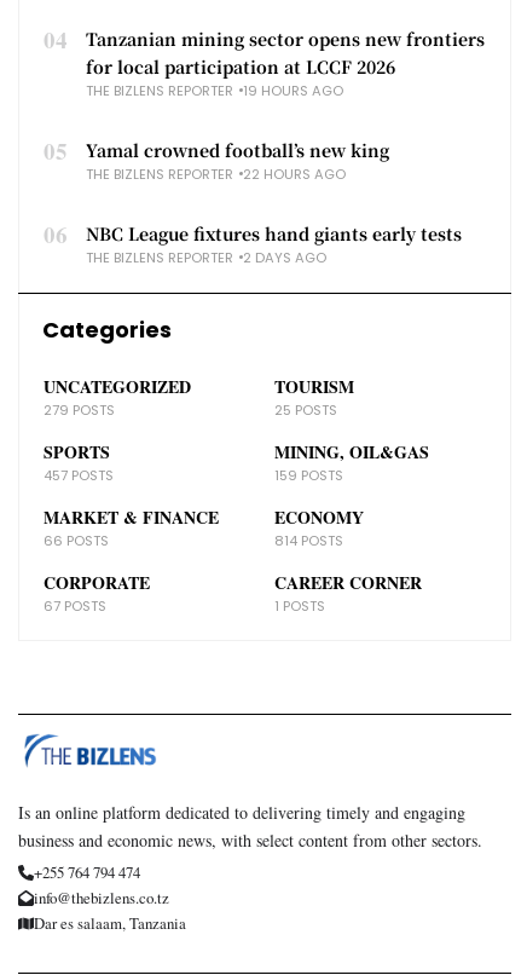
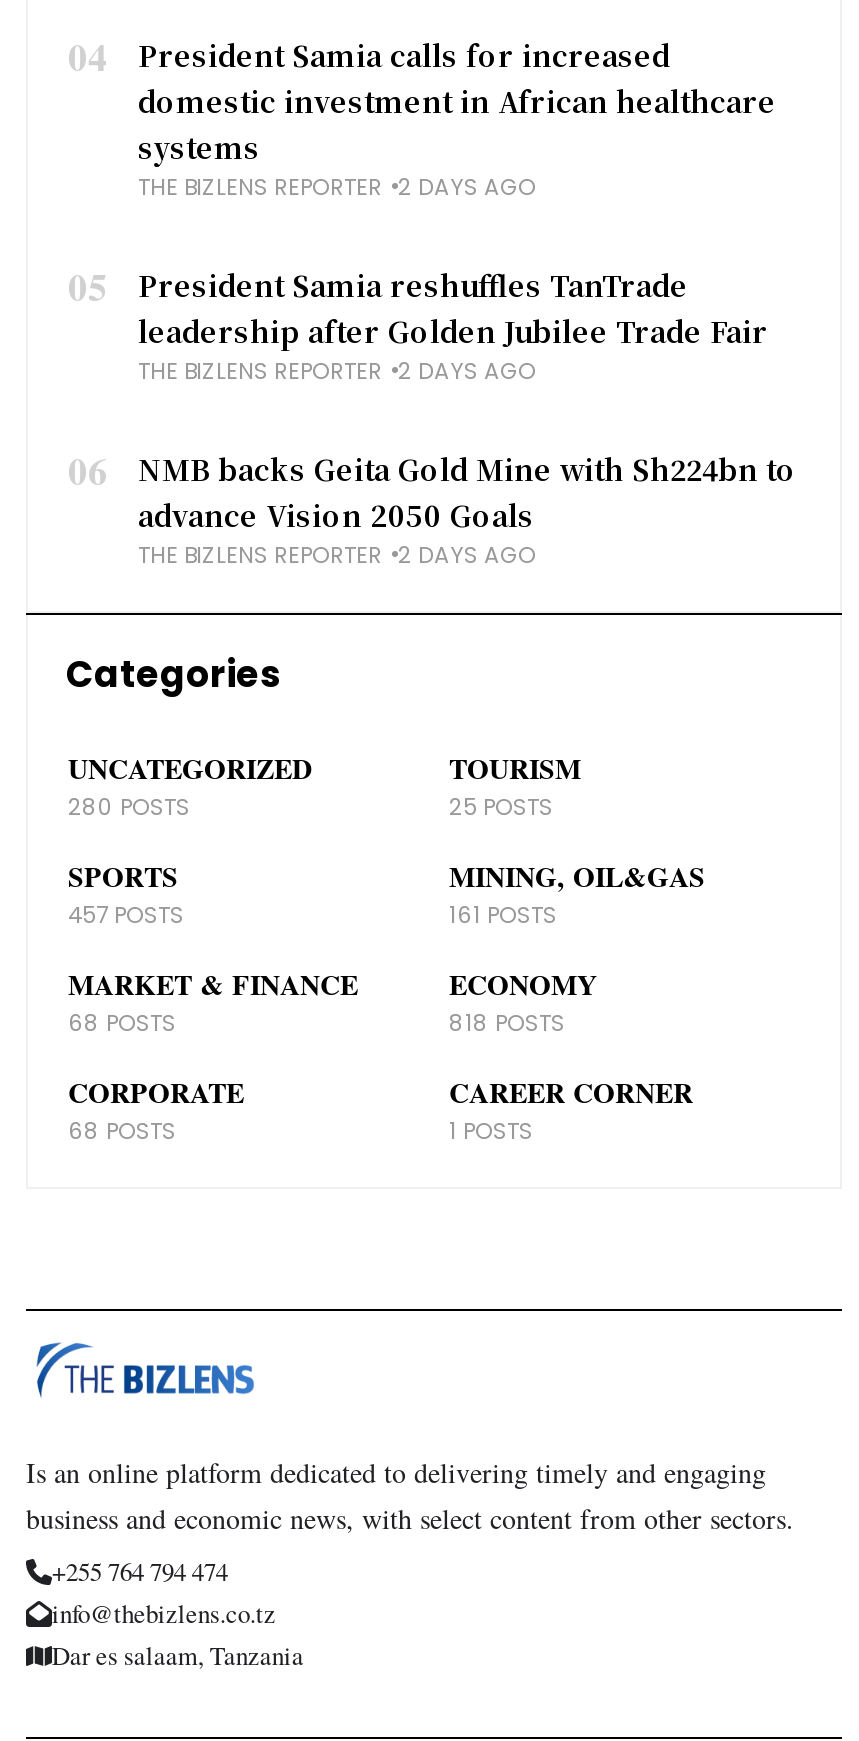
[86,26,485,100] Tanzanian mining sector opens new frontiers | for local participation at LCCF 2026 | THE BIZLENS REPORTER 19 HOURS AGO -> [138,35,776,203] President Samia calls for increased | domestic investment in African healthcare | systems | THE BIZLENS REPORTER 2 DAYS AGO
[86,138,389,184] Yamal crowned football’s new king | THE BIZLENS REPORTER 22 HOURS AGO -> [138,265,768,387] President Samia reshuffles TanTrade | leadership after Golden Jubilee Trade Fair | THE BIZLENS REPORTER 2 DAYS AGO
[86,221,462,245] NBC League fixtures hand giants early tests -> [138,449,796,535] NMB backs Geita Gold Mine with Sh224bn to | advance Vision 2050 Goals
[44,400,115,420] 279 POSTS -> [68,791,190,823] 280 POSTS
[274,465,343,485] 159 POSTS -> [449,899,557,931] 161 POSTS
[44,531,109,550] 66 POSTS -> [68,1007,176,1039] 68 POSTS
[274,531,343,550] 814 POSTS -> [449,1007,565,1039] 818 POSTS
[44,596,106,615] 67 POSTS -> [68,1115,176,1147] 68 POSTS

